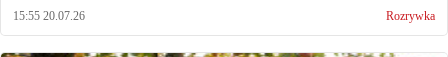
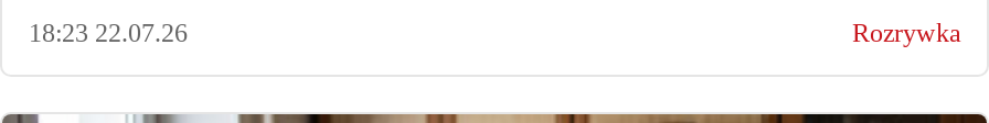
[13,8,85,22] 15:55 20.07.26 -> [29,16,188,47] 18:23 22.07.26

